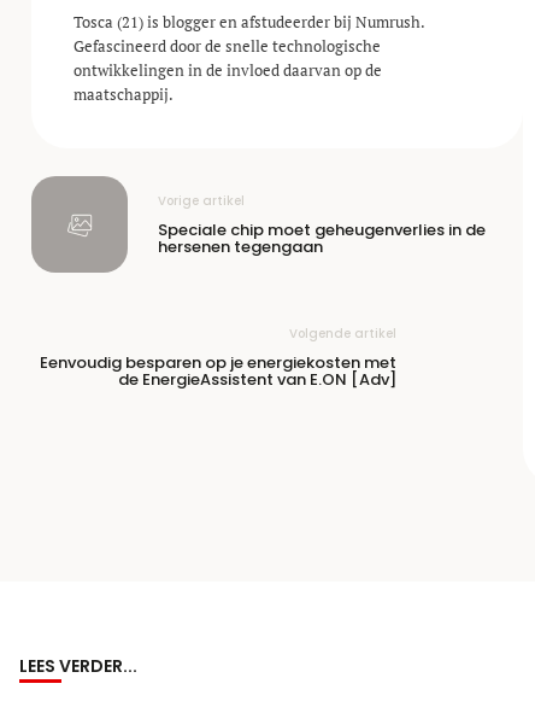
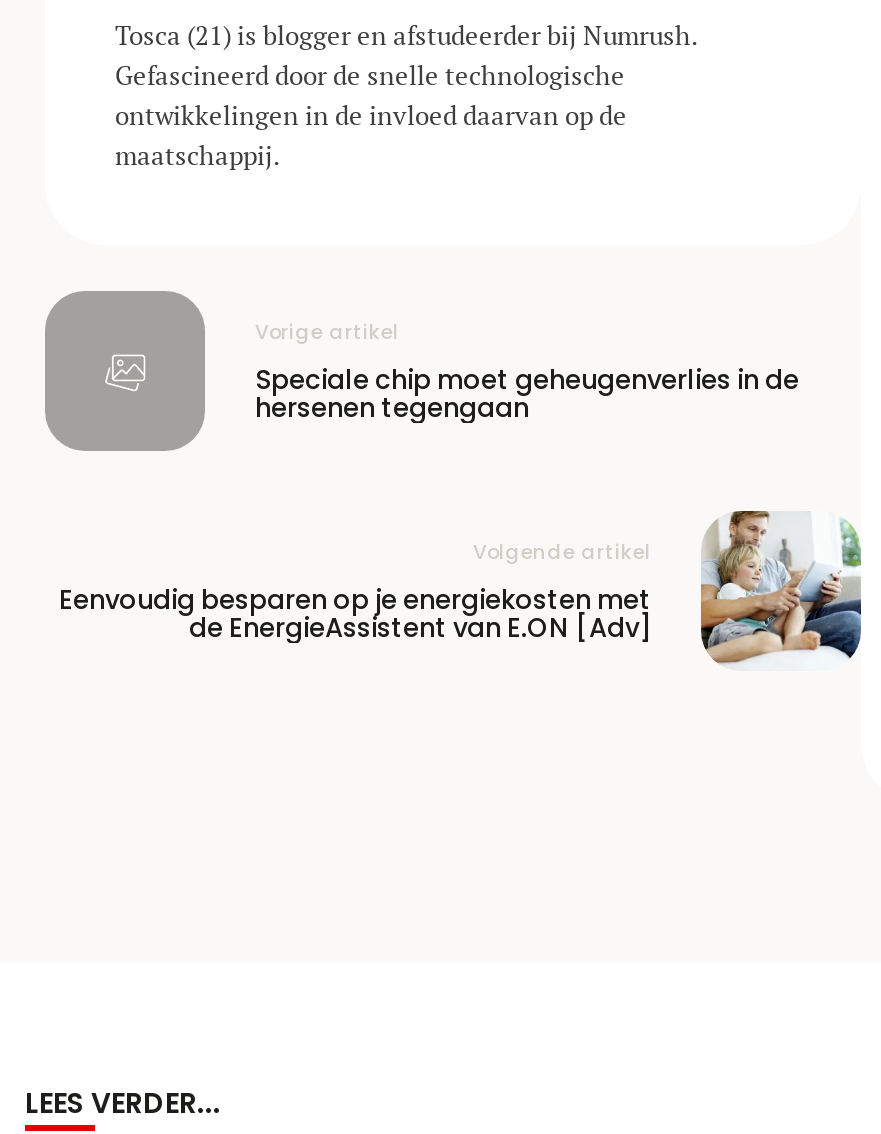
none -> [699,509,863,667] [image]

